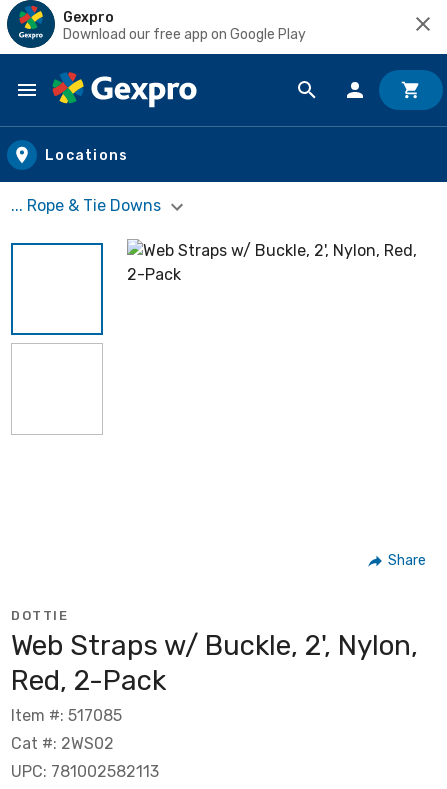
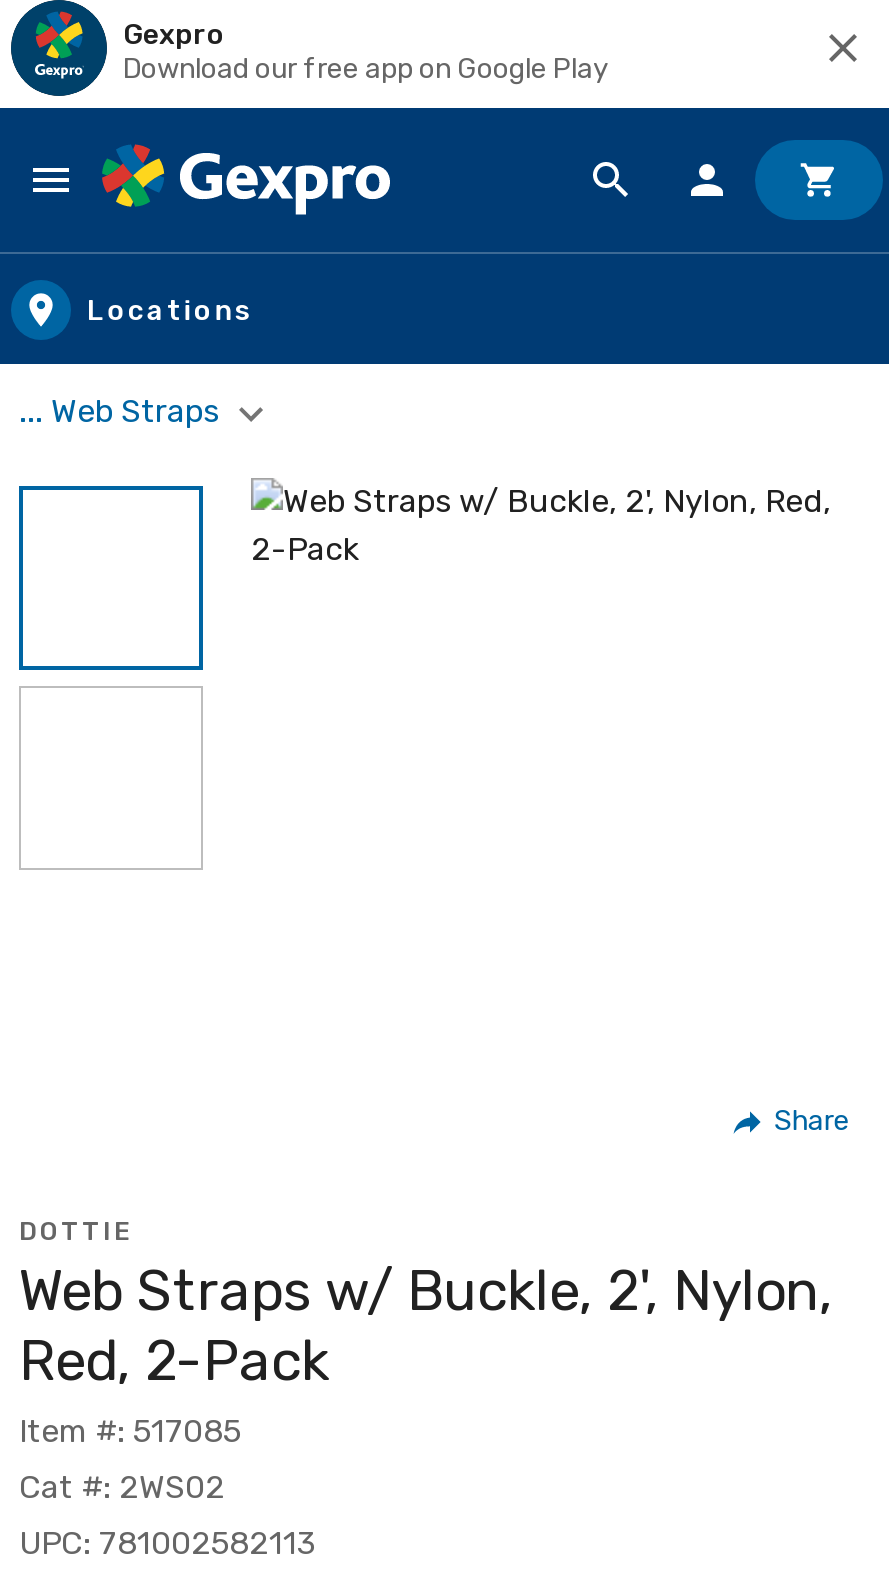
[11,196,165,215] ... Rope & Tie Downs -> [19,392,227,430] ... Web Straps

